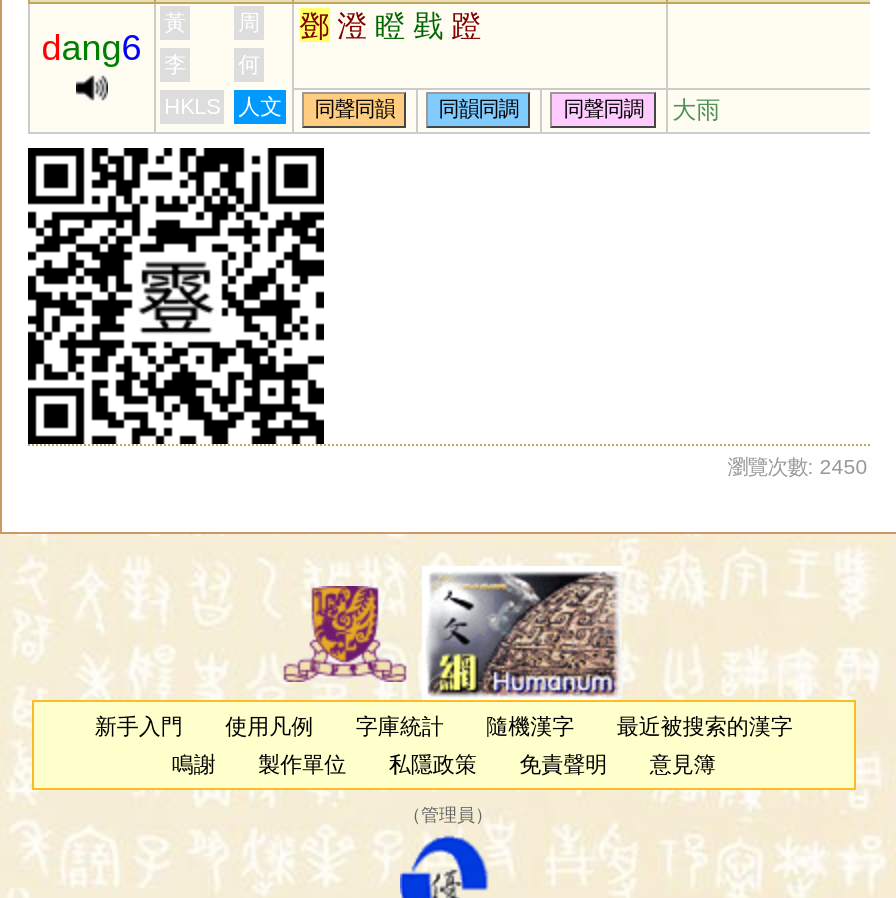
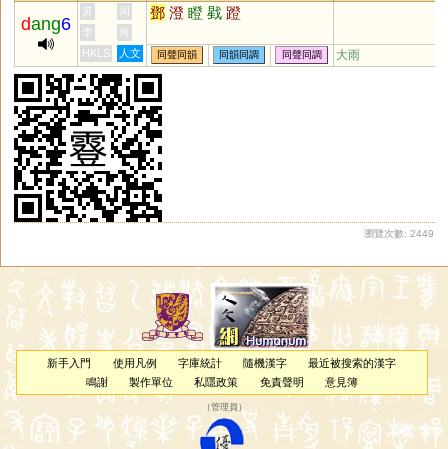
[727,456,867,478] 瀏覽次數: 2450 -> [364,228,434,239] 瀏覽次數: 2449

